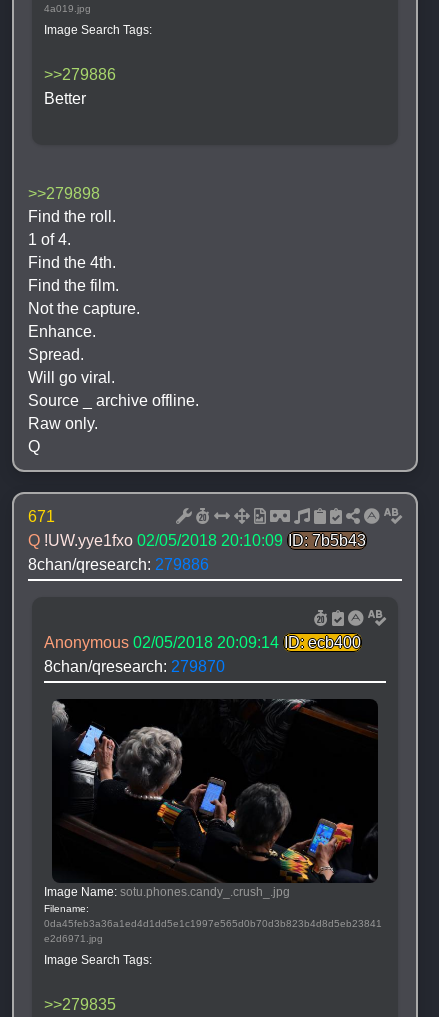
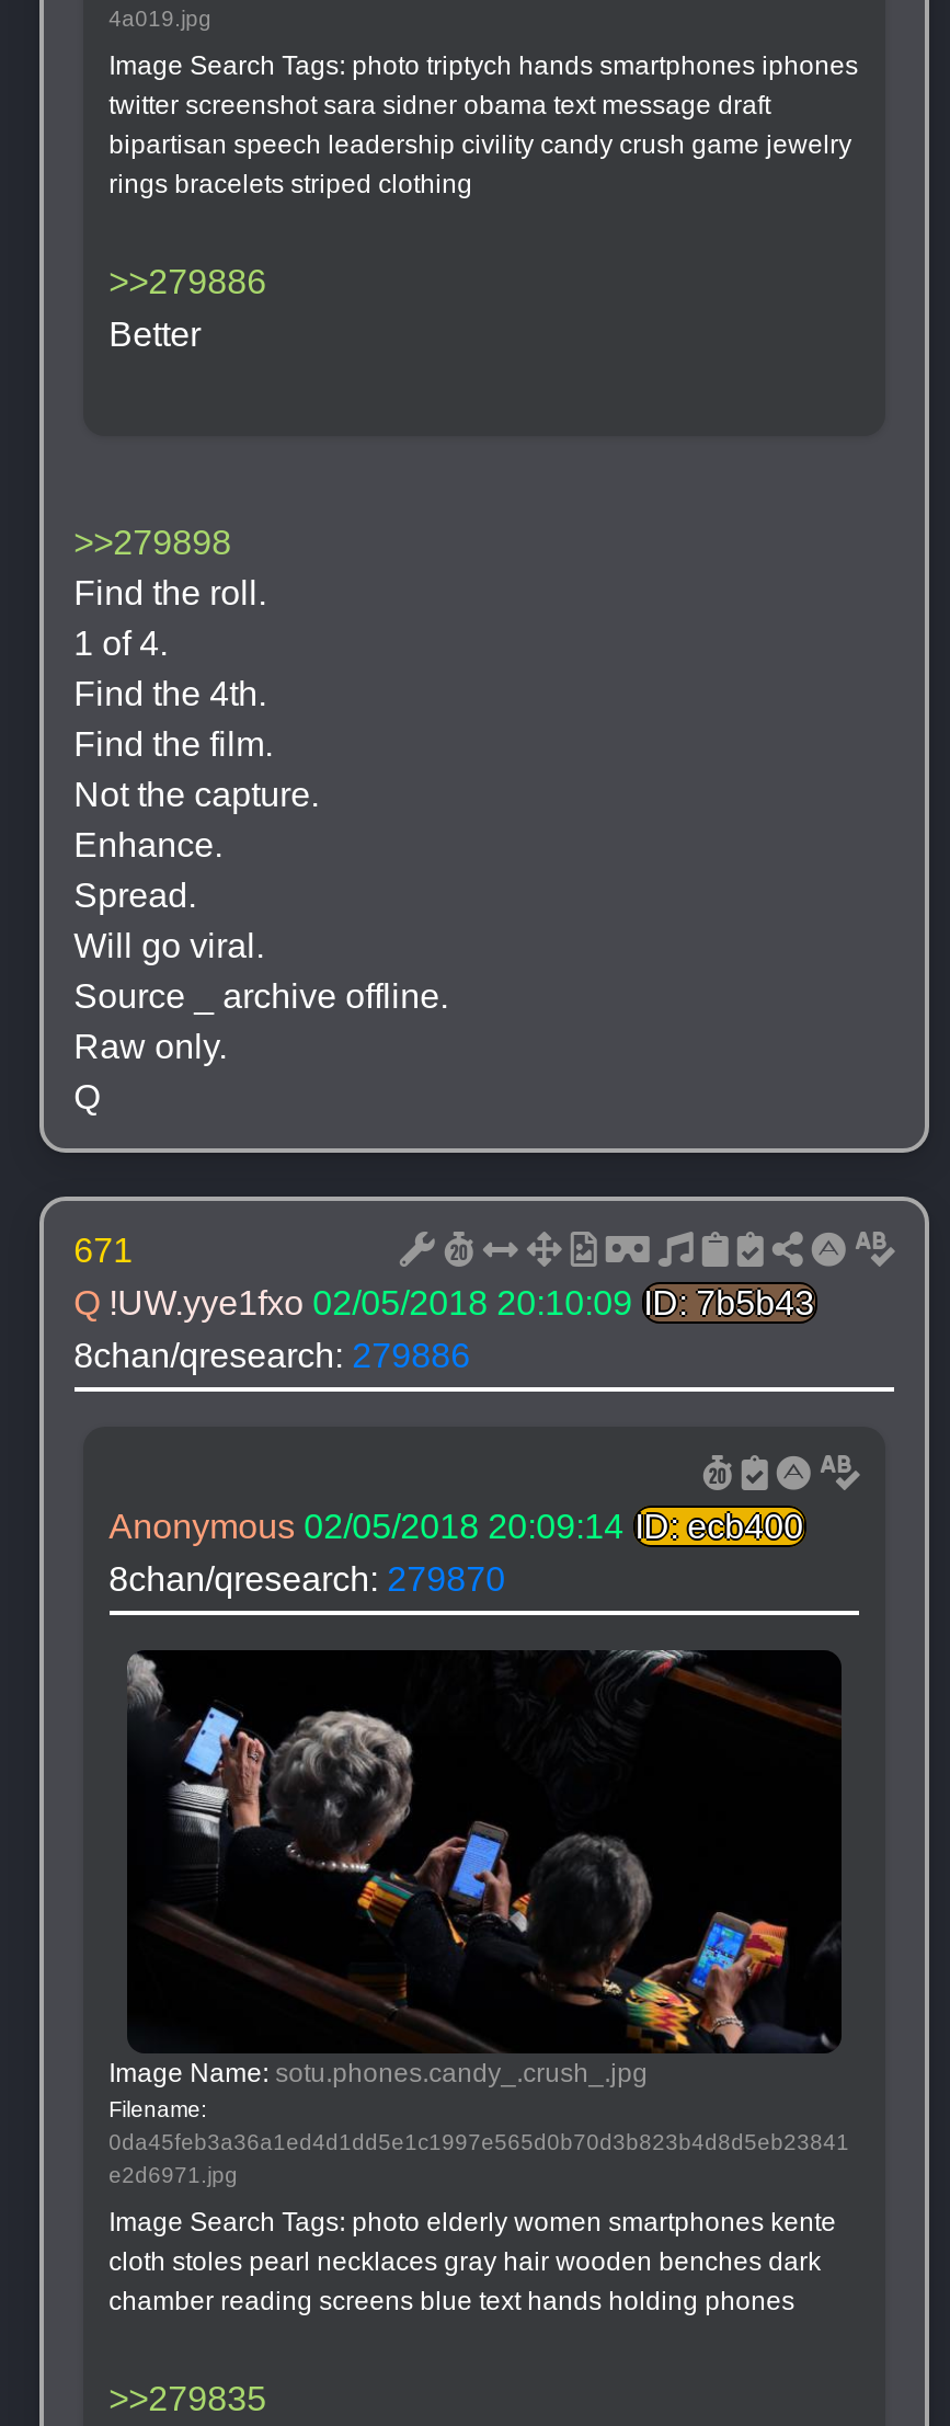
[44,23,155,37] Image Search Tags: -> [109,50,858,199] Image Search Tags: photo triptych hands smartphones iphones | twitter screenshot sara sidner obama text message draft | bipartisan speech leadership civility candy crush game jewelry | rings bracelets striped clothing
[44,953,155,967] Image Search Tags: -> [109,2206,836,2316] Image Search Tags: photo elderly women smartphones kente | cloth stoles pearl necklaces gray hair wooden benches dark | chamber reading screens blue text hands holding phones

